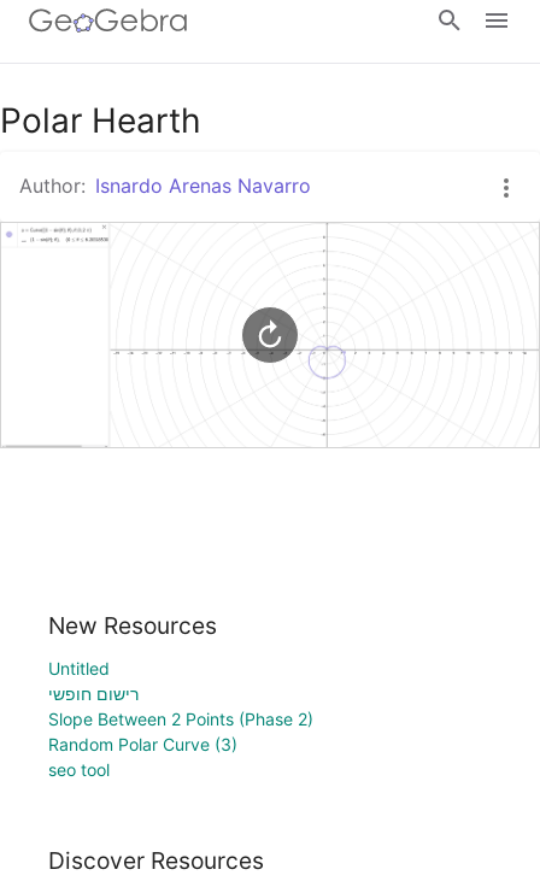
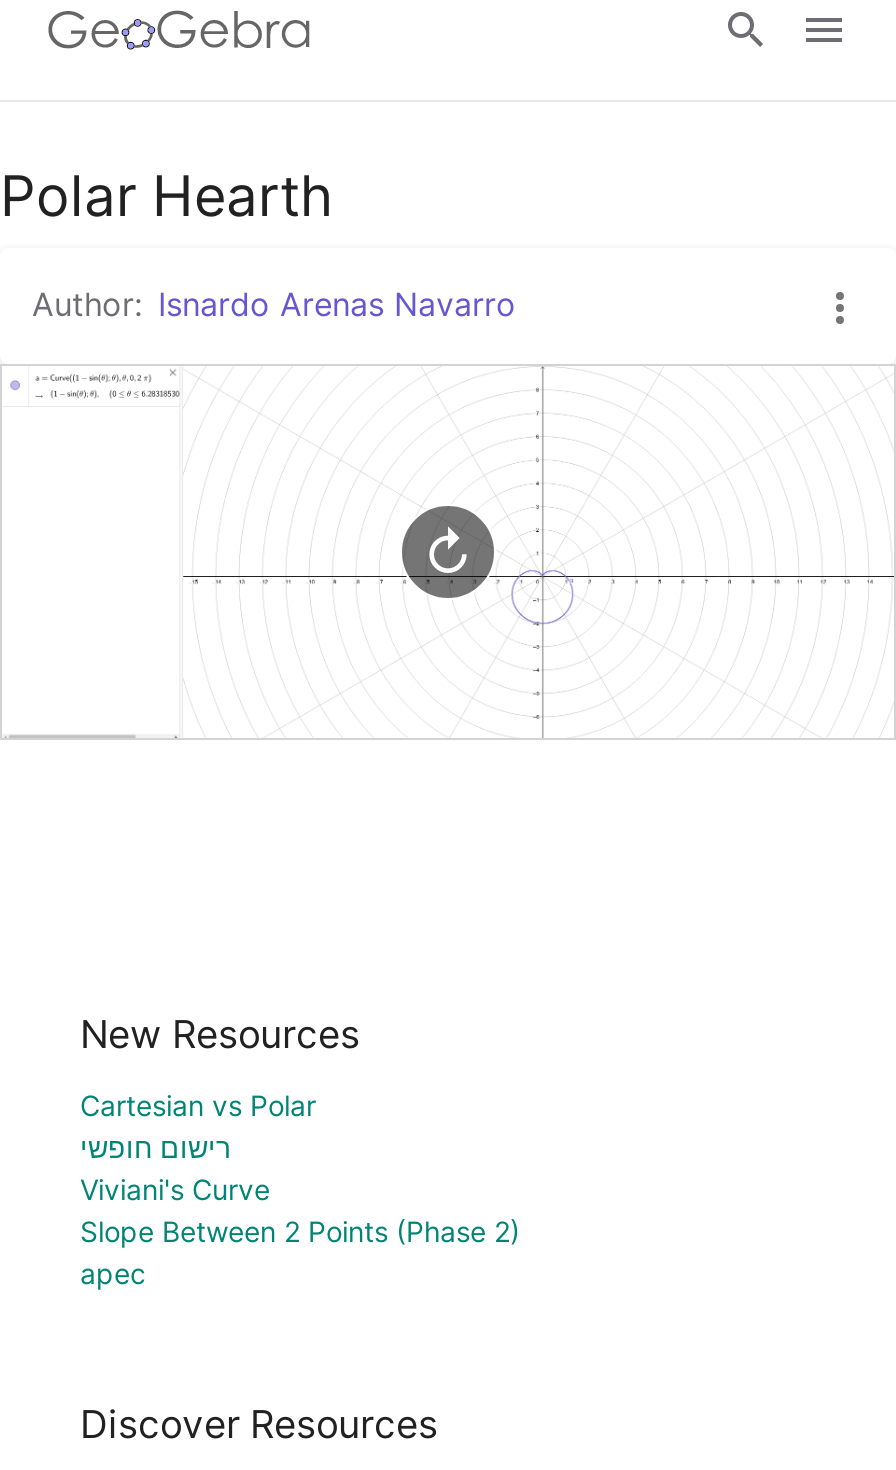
[48,658,110,678] Untitled -> [80,1088,316,1122] Cartesian vs Polar
none -> [80,1172,270,1206] Viviani's Curve
moved [48,708,313,729] -> [80,1214,520,1248]: Slope Between 2 Points (Phase 2)
[48,734,237,779] Random Polar Curve (3) | seo tool -> [80,1256,146,1290] apec

